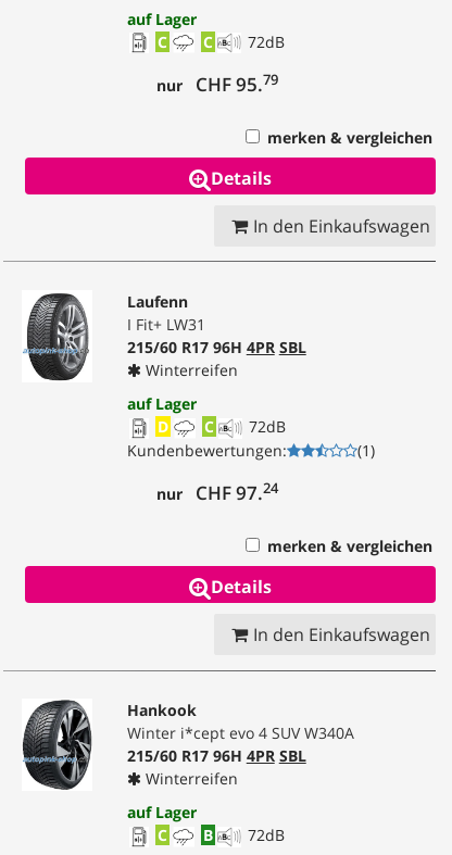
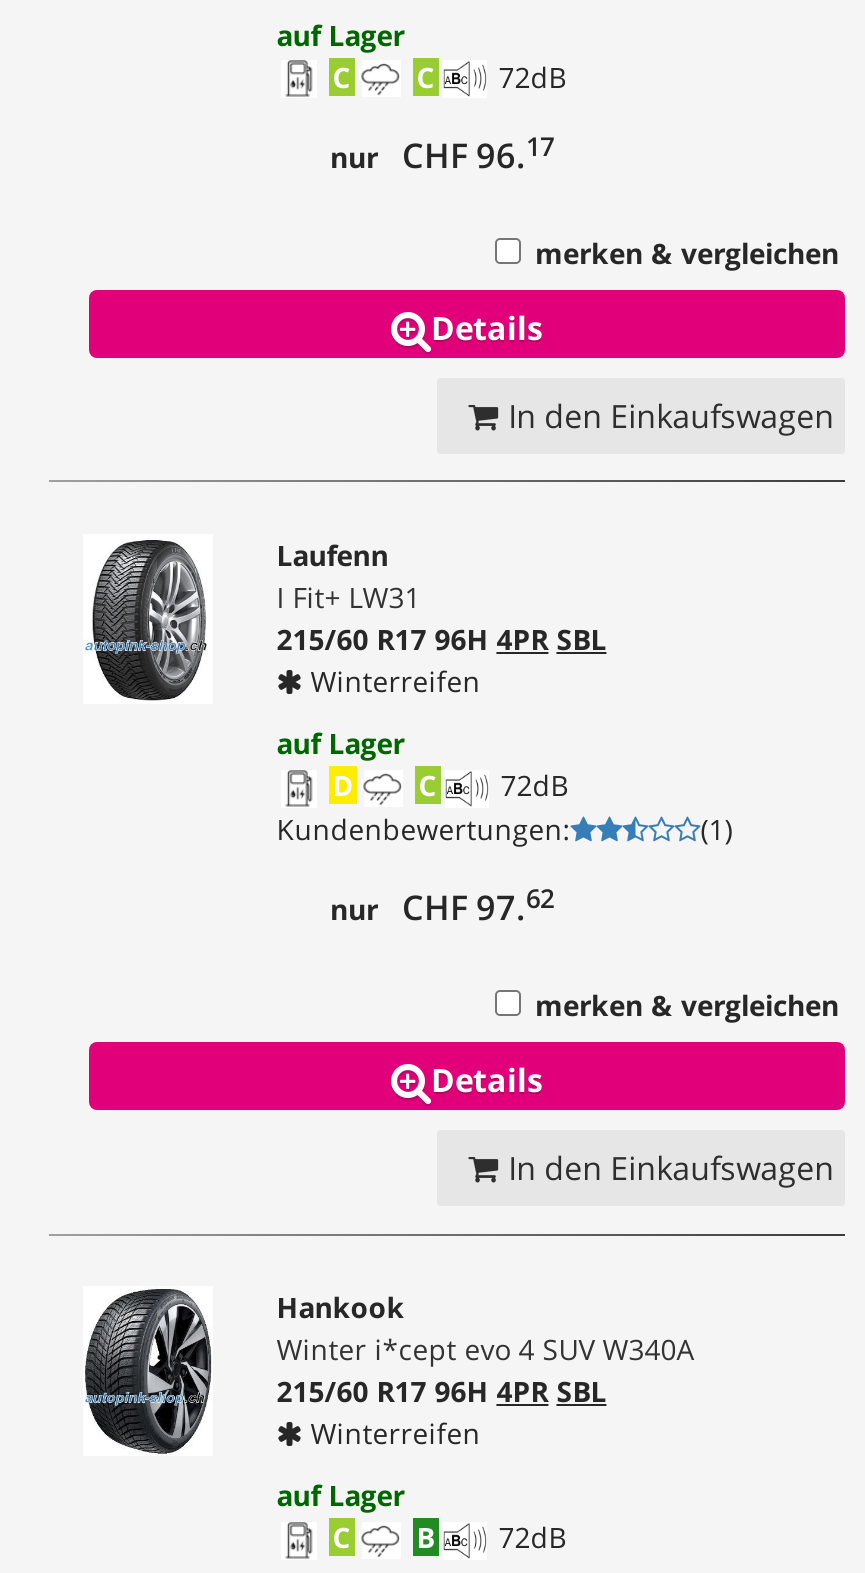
[156,69,278,97] nur CHF 95.79 -> [330,128,554,178] nur CHF 96.17
[156,478,278,505] nur CHF 97.24 -> [330,879,554,930] nur CHF 97.62

